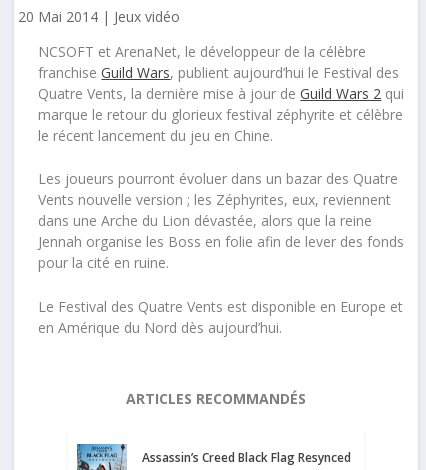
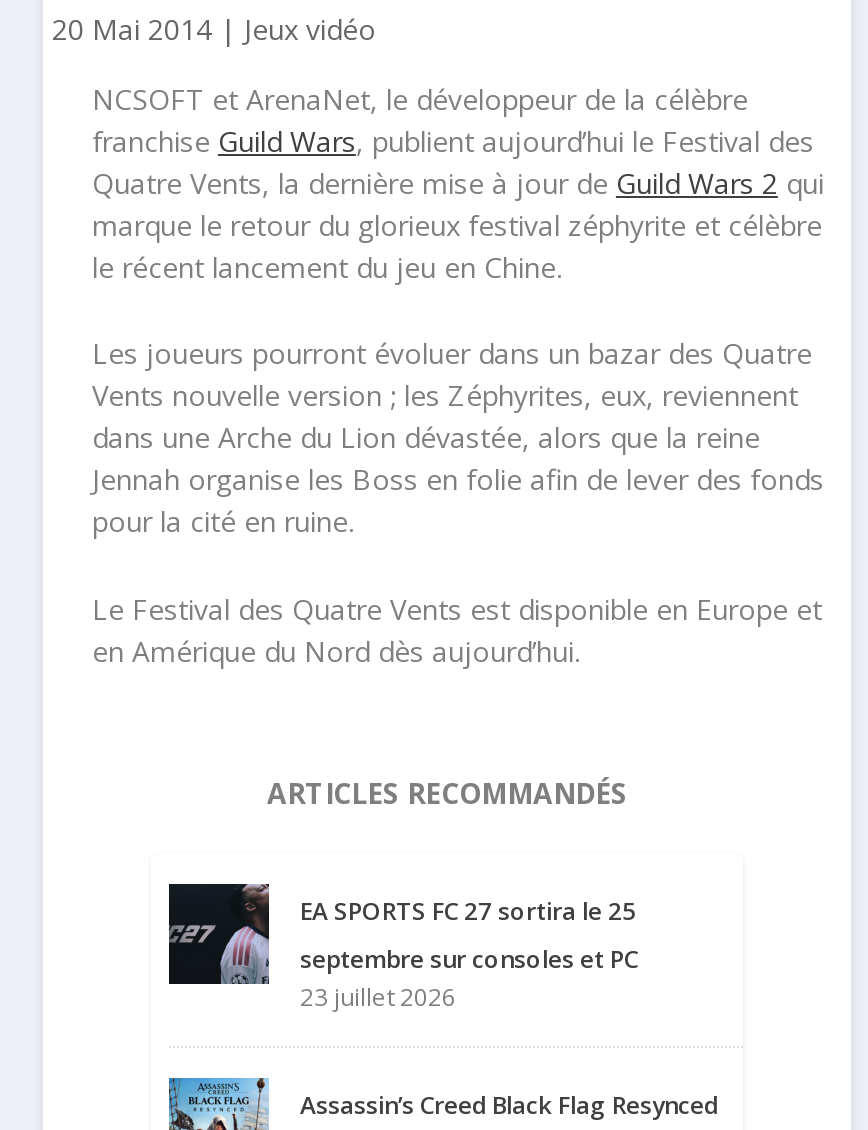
none -> [167,882,638,1014] [image] | EA SPORTS FC 27 sortira le 25 | septembre sur consoles et PC | 23 juillet 2026

